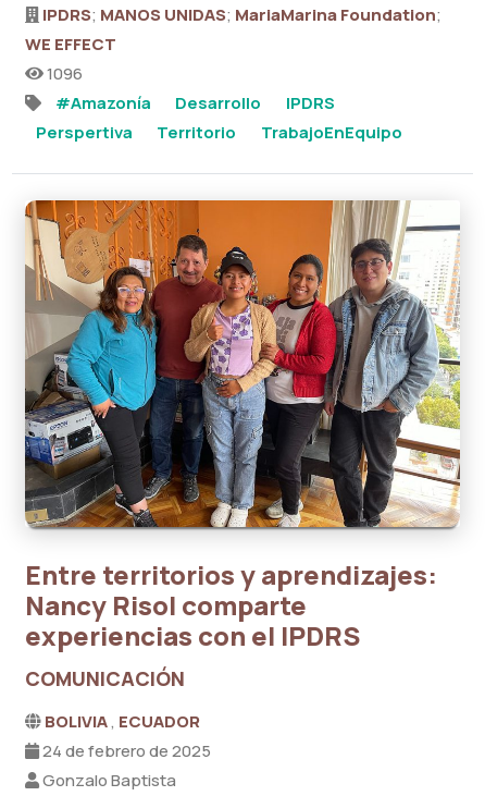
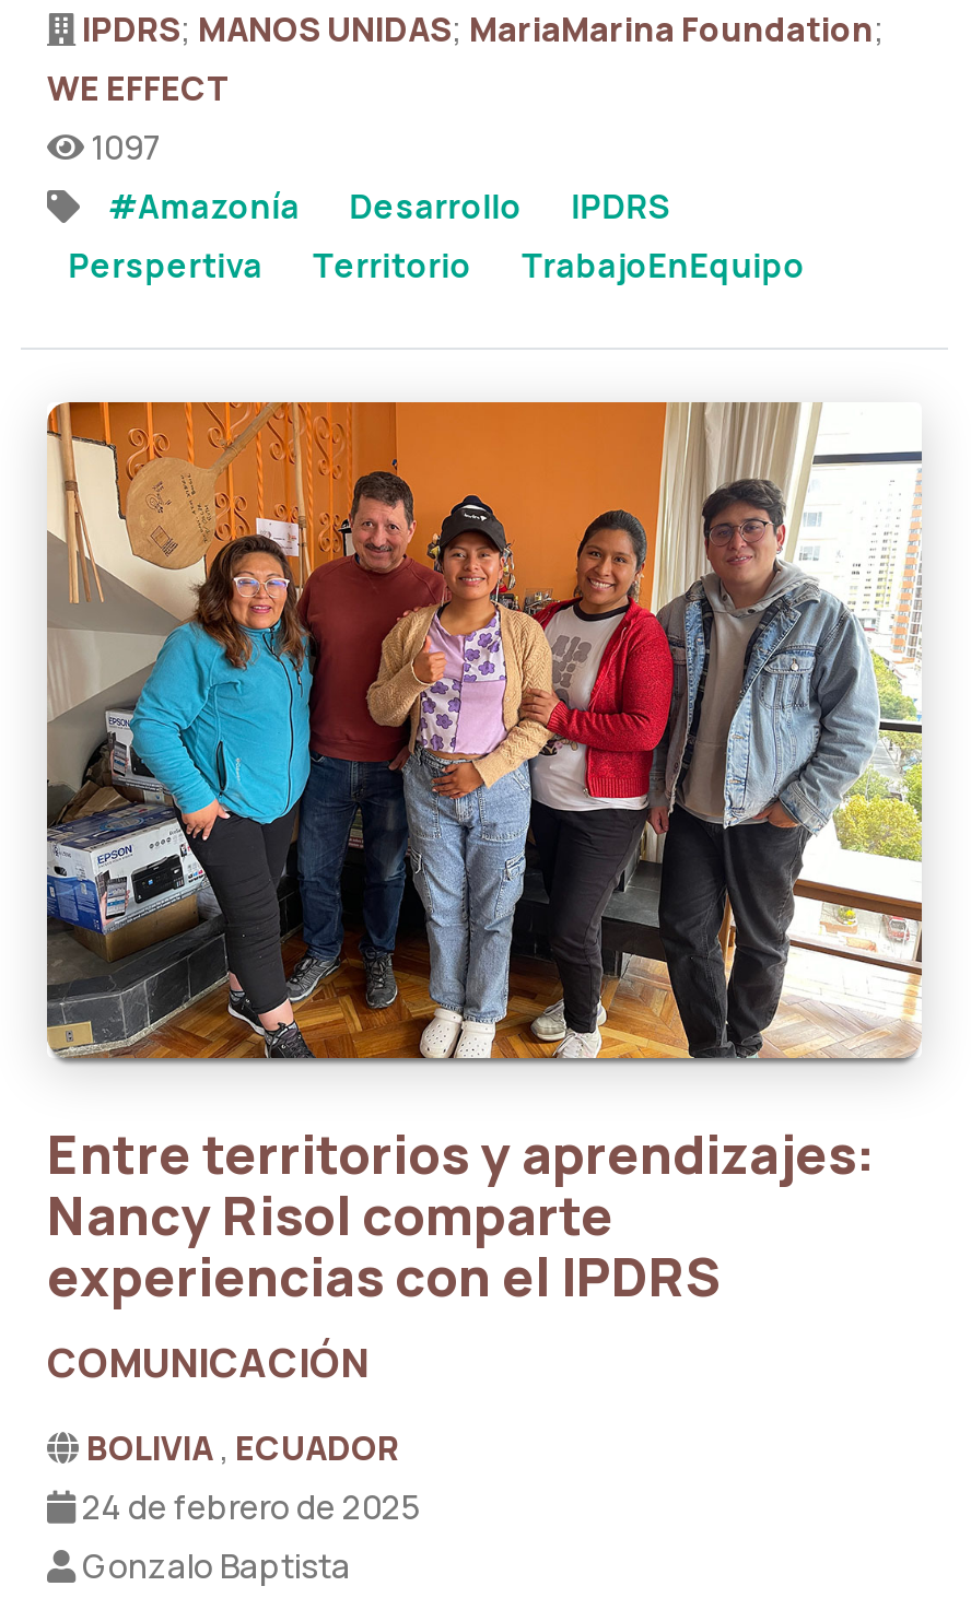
[47,62,83,85] 1096 -> [91,125,161,171] 1097

